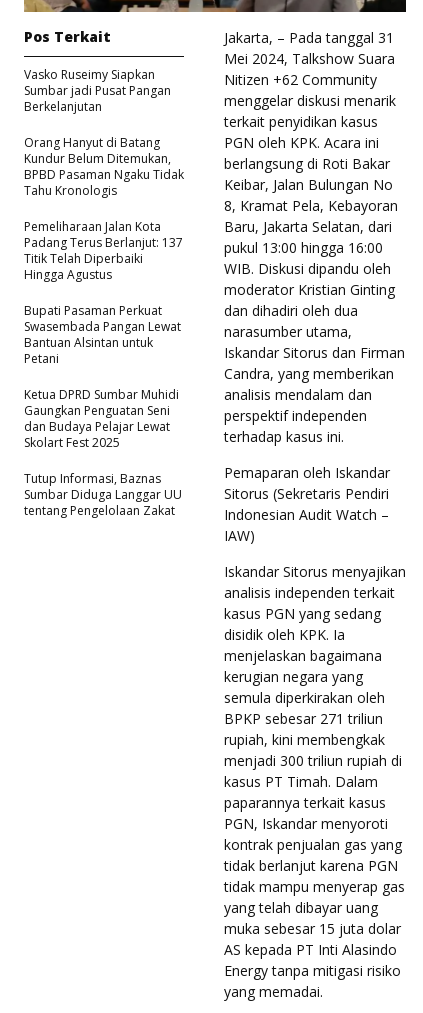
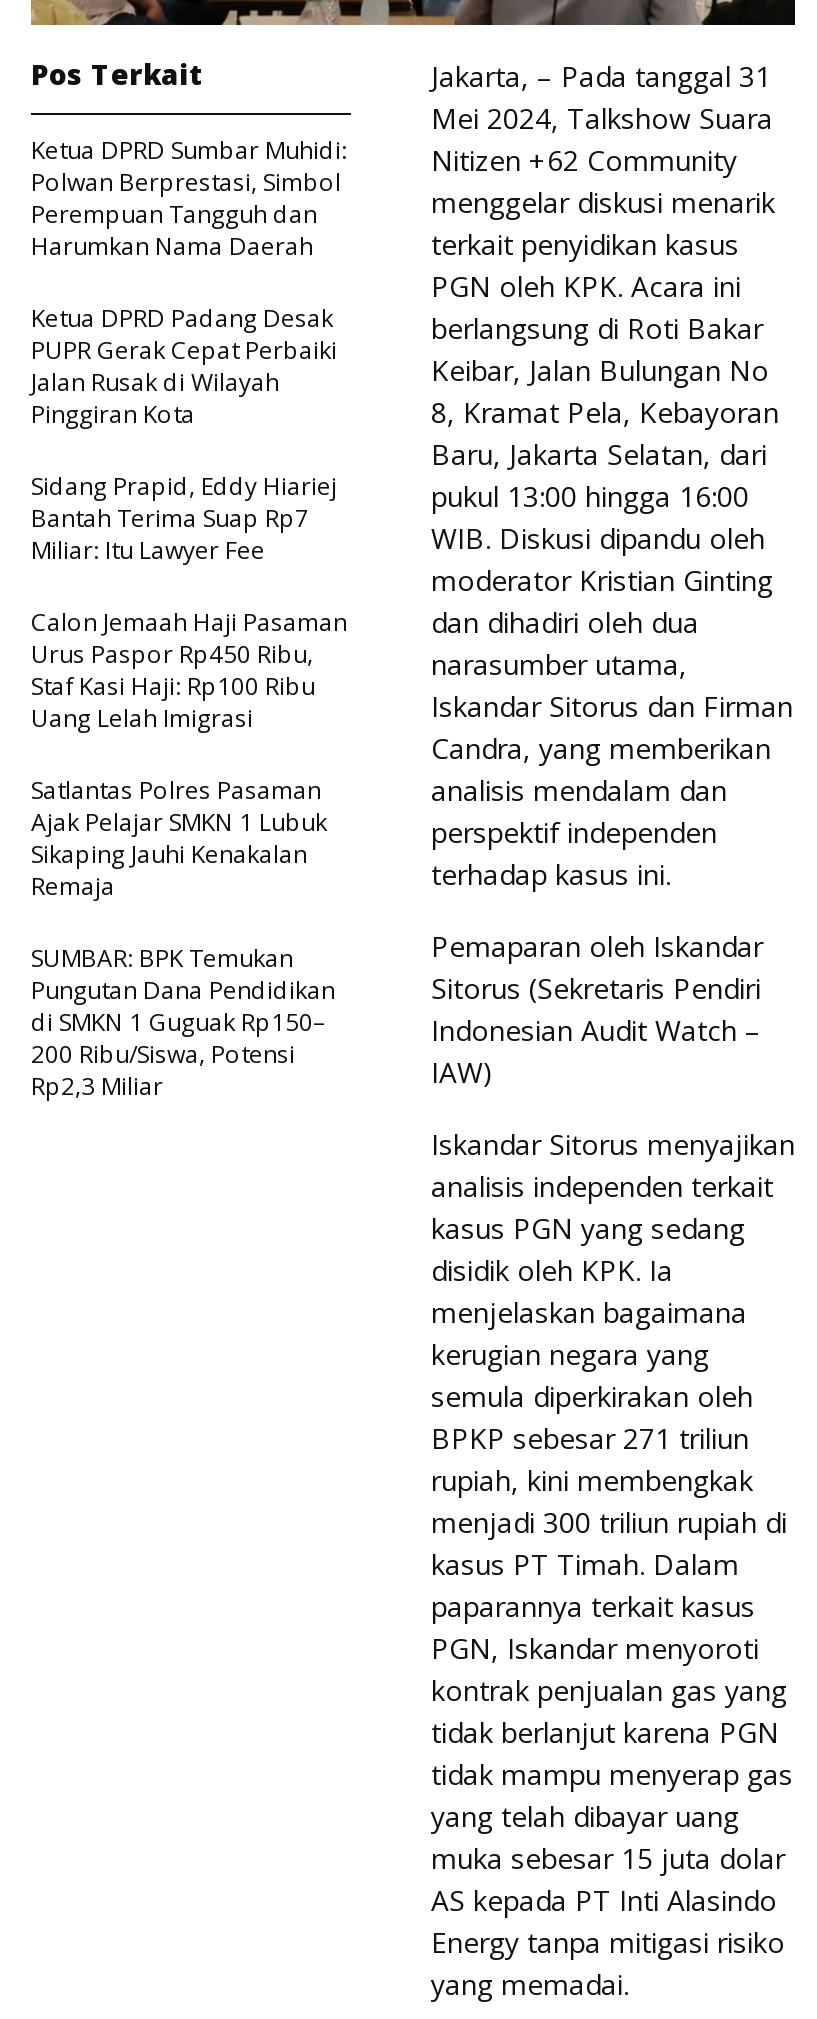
[24,66,171,115] Vasko Ruseimy Siapkan | Sumbar jadi Pusat Pangan | Berkelanjutan -> [31,132,347,262] Ketua DPRD Sumbar Muhidi: | Polwan Berprestasi, Simbol | Perempuan Tangguh dan | Harumkan Nama Daerah
[24,134,184,199] Orang Hanyut di Batang | Kundur Belum Ditemukan, | BPBD Pasaman Ngaku Tidak | Tahu Kronologis -> [31,300,337,430] Ketua DPRD Padang Desak | PUPR Gerak Cepat Perbaiki | Jalan Rusak di Wilayah | Pinggiran Kota
[24,218,183,283] Pemeliharaan Jalan Kota | Padang Terus Berlanjut: 137 | Titik Telah Diperbaiki | Hingga Agustus -> [31,468,337,566] Sidang Prapid, Eddy Hiariej | Bantah Terima Suap Rp7 | Miliar: Itu Lawyer Fee
[24,302,181,367] Bupati Pasaman Perkuat | Swasembada Pangan Lewat | Bantuan Alsintan untuk | Petani -> [31,604,347,734] Calon Jemaah Haji Pasaman | Urus Paspor Rp450 Ribu, | Staf Kasi Haji: Rp100 Ribu | Uang Lelah Imigrasi
[24,386,179,451] Ketua DPRD Sumbar Muhidi | Gaungkan Penguatan Seni | dan Budaya Pelajar Lewat | Skolart Fest 2025 -> [31,772,327,902] Satlantas Polres Pasaman | Ajak Pelajar SMKN 1 Lubuk | Sikaping Jauhi Kenakalan | Remaja
[24,470,182,519] Tutup Informasi, Baznas | Sumbar Diduga Langgar UU | tentang Pengelolaan Zakat -> [31,940,335,1102] SUMBAR: BPK Temukan | Pungutan Dana Pendidikan | di SMKN 1 Guguak Rp150– | 200 Ribu/Siswa, Potensi | Rp2,3 Miliar

